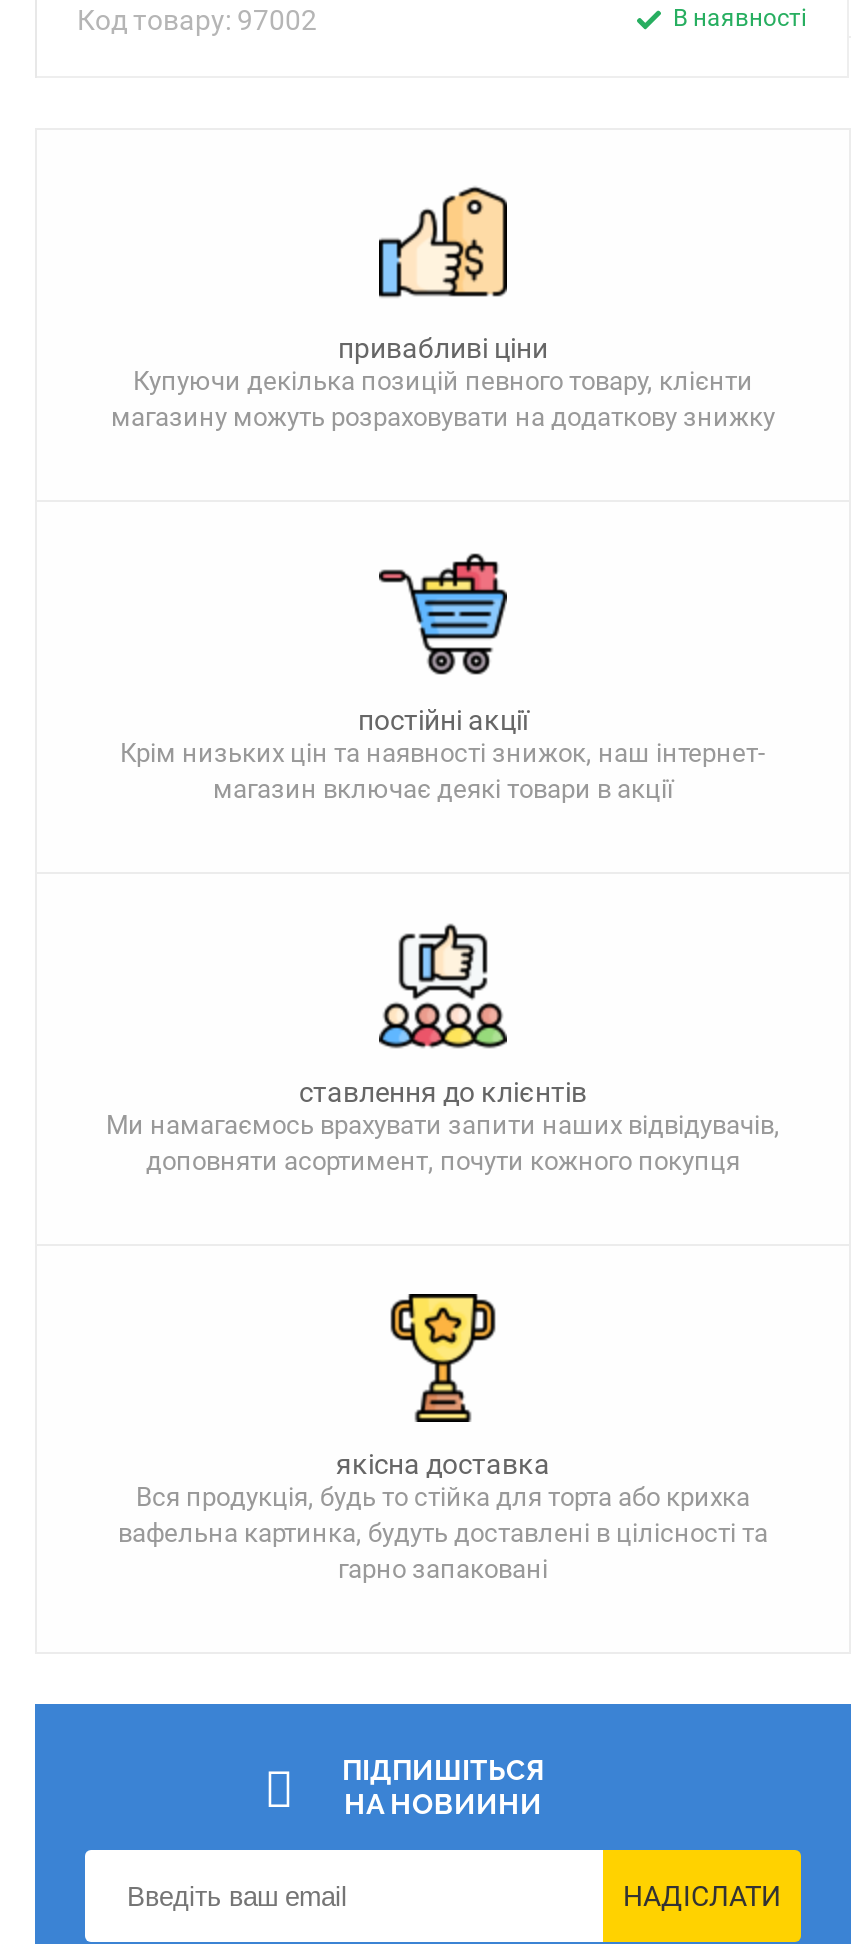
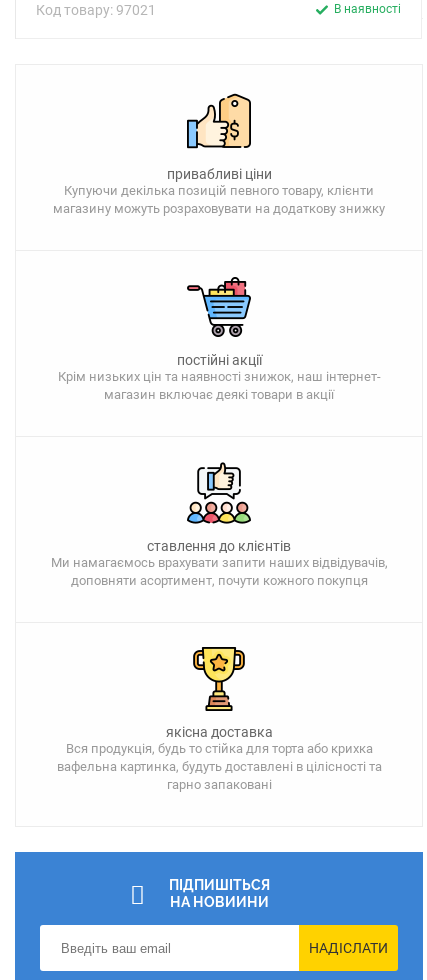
[77,4,317,36] Код товару: 97002 -> [36,2,156,18] Код товару: 97021

